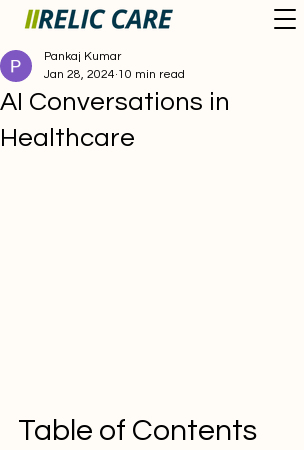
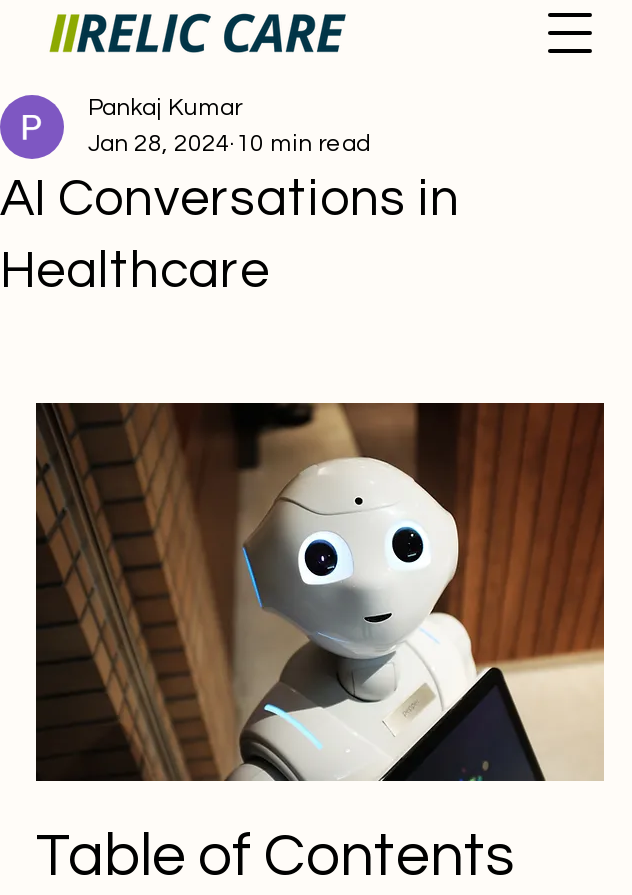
none -> [34,401,606,783] [image]

